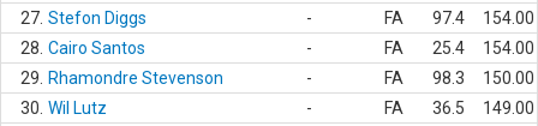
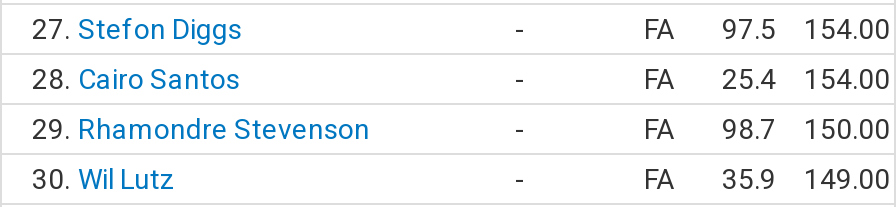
[384,8,534,28] FA 97.4 154.00 -> [644,13,890,45] FA 97.5 154.00
[384,68,534,88] FA 98.3 150.00 -> [644,113,890,145] FA 98.7 150.00
[384,98,534,118] FA 36.5 149.00 -> [644,163,890,195] FA 35.9 149.00

